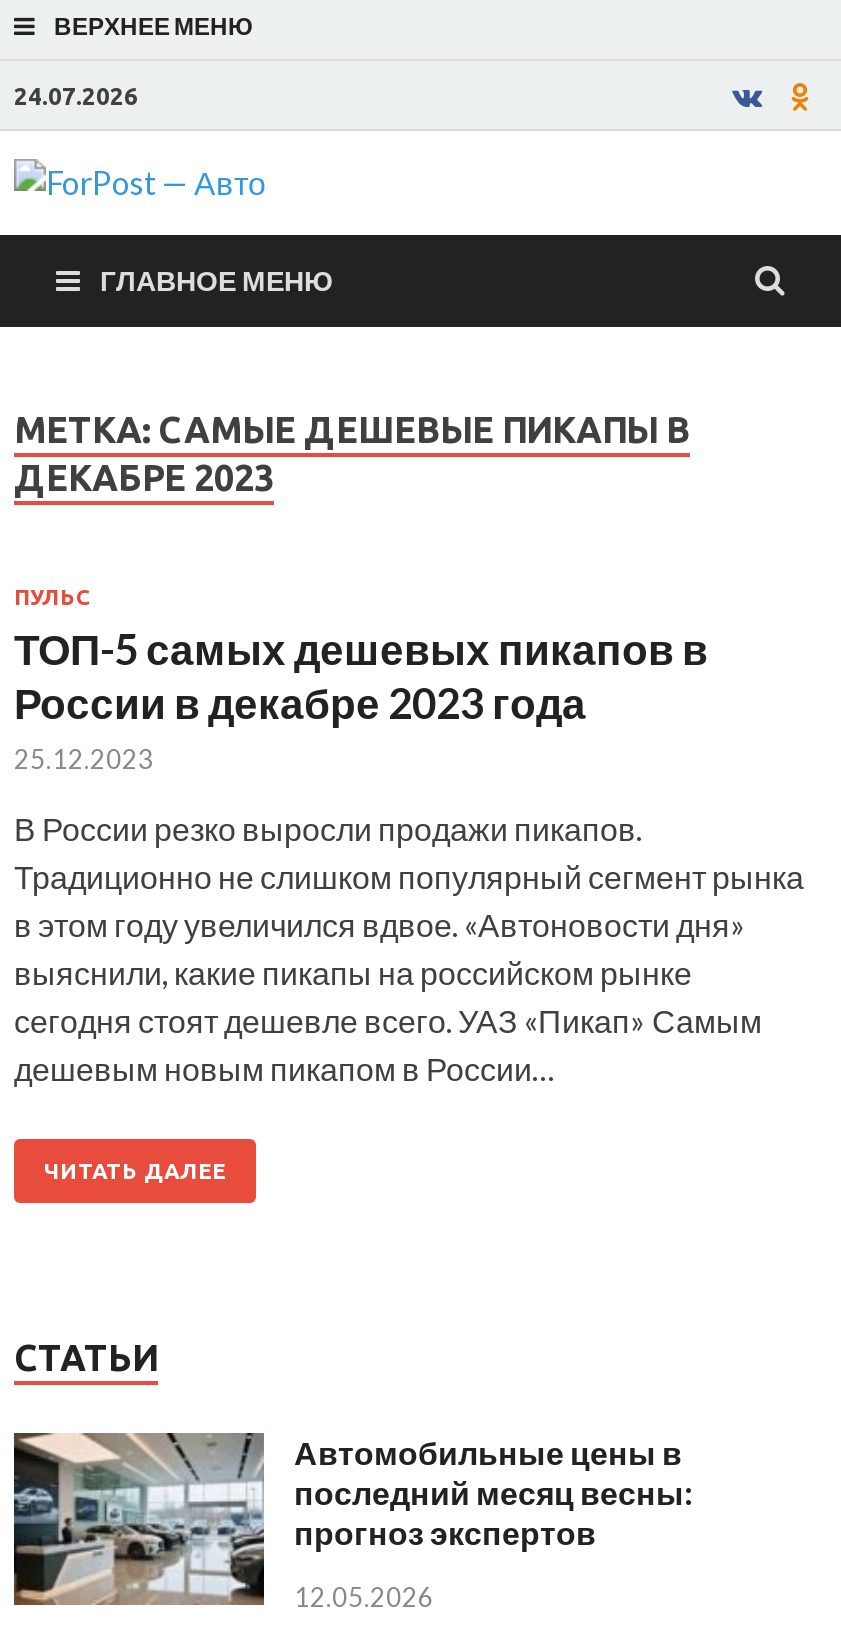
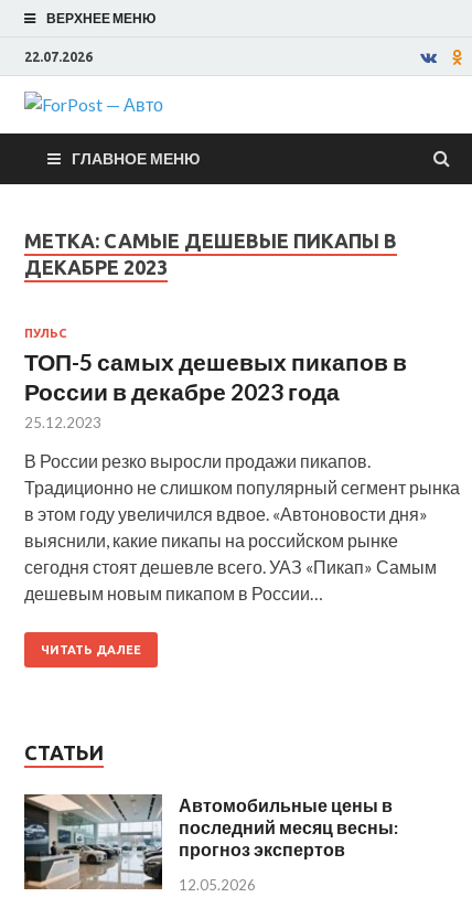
[14,82,138,108] 24.07.2026 -> [24,49,93,63] 22.07.2026

